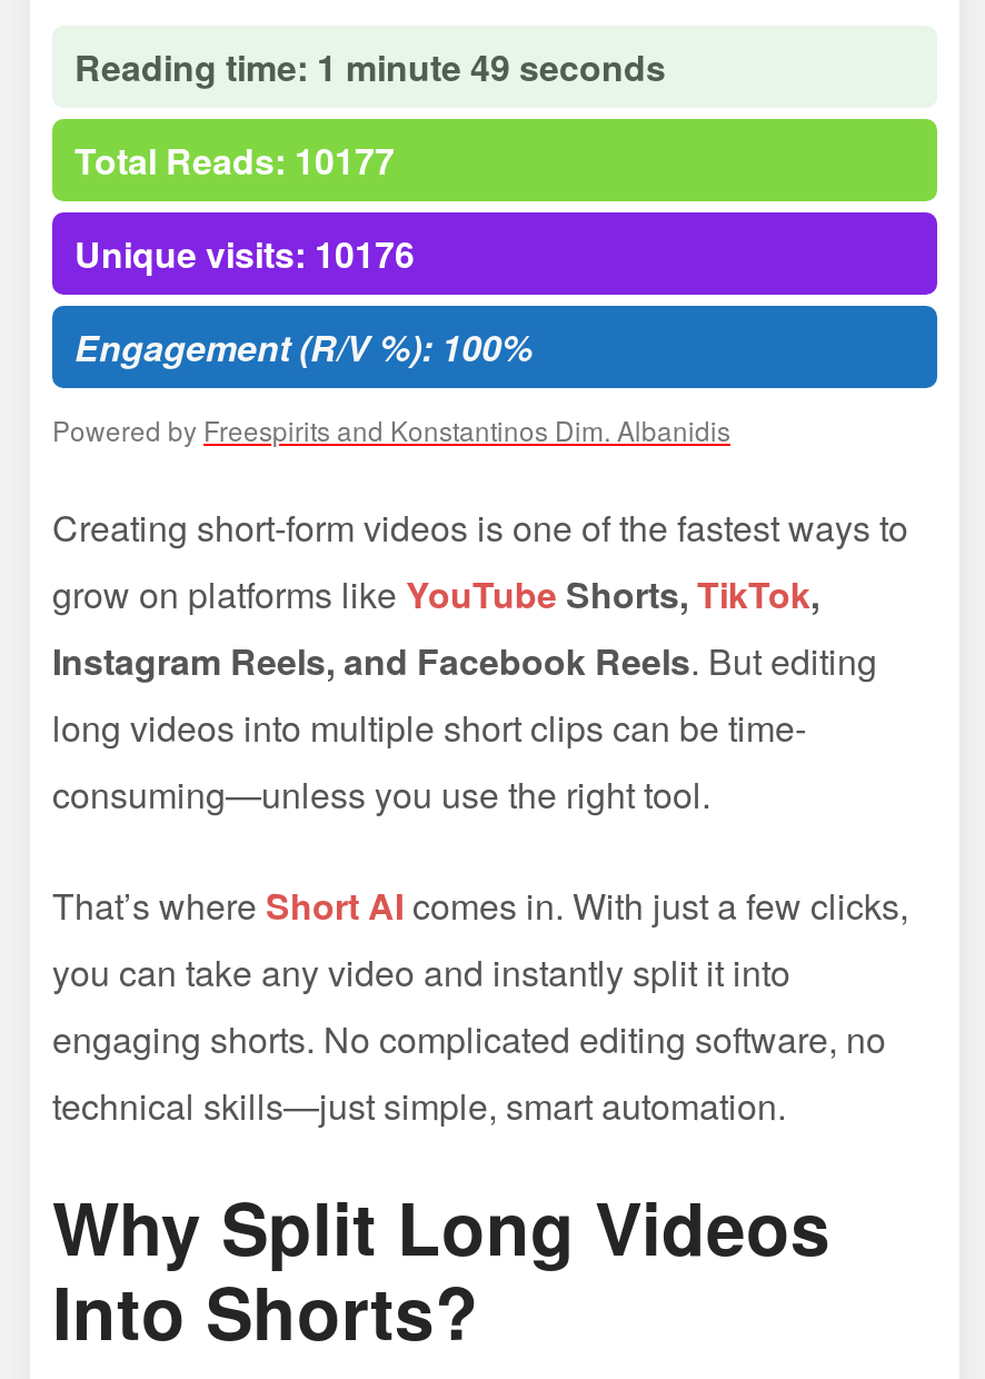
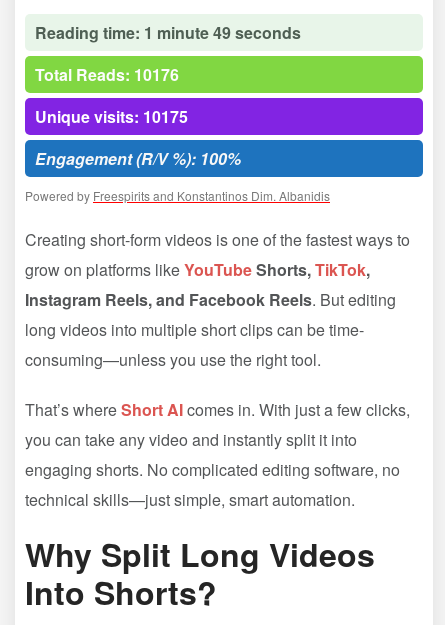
[74,135,395,186] Total Reads: 10177 -> [35,63,179,86] Total Reads: 10176
[74,228,415,279] Unique visits: 10176 -> [35,105,188,128] Unique visits: 10175

